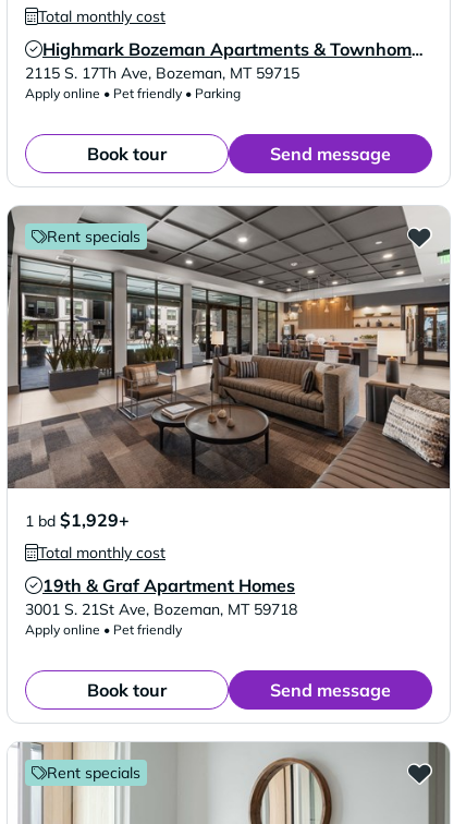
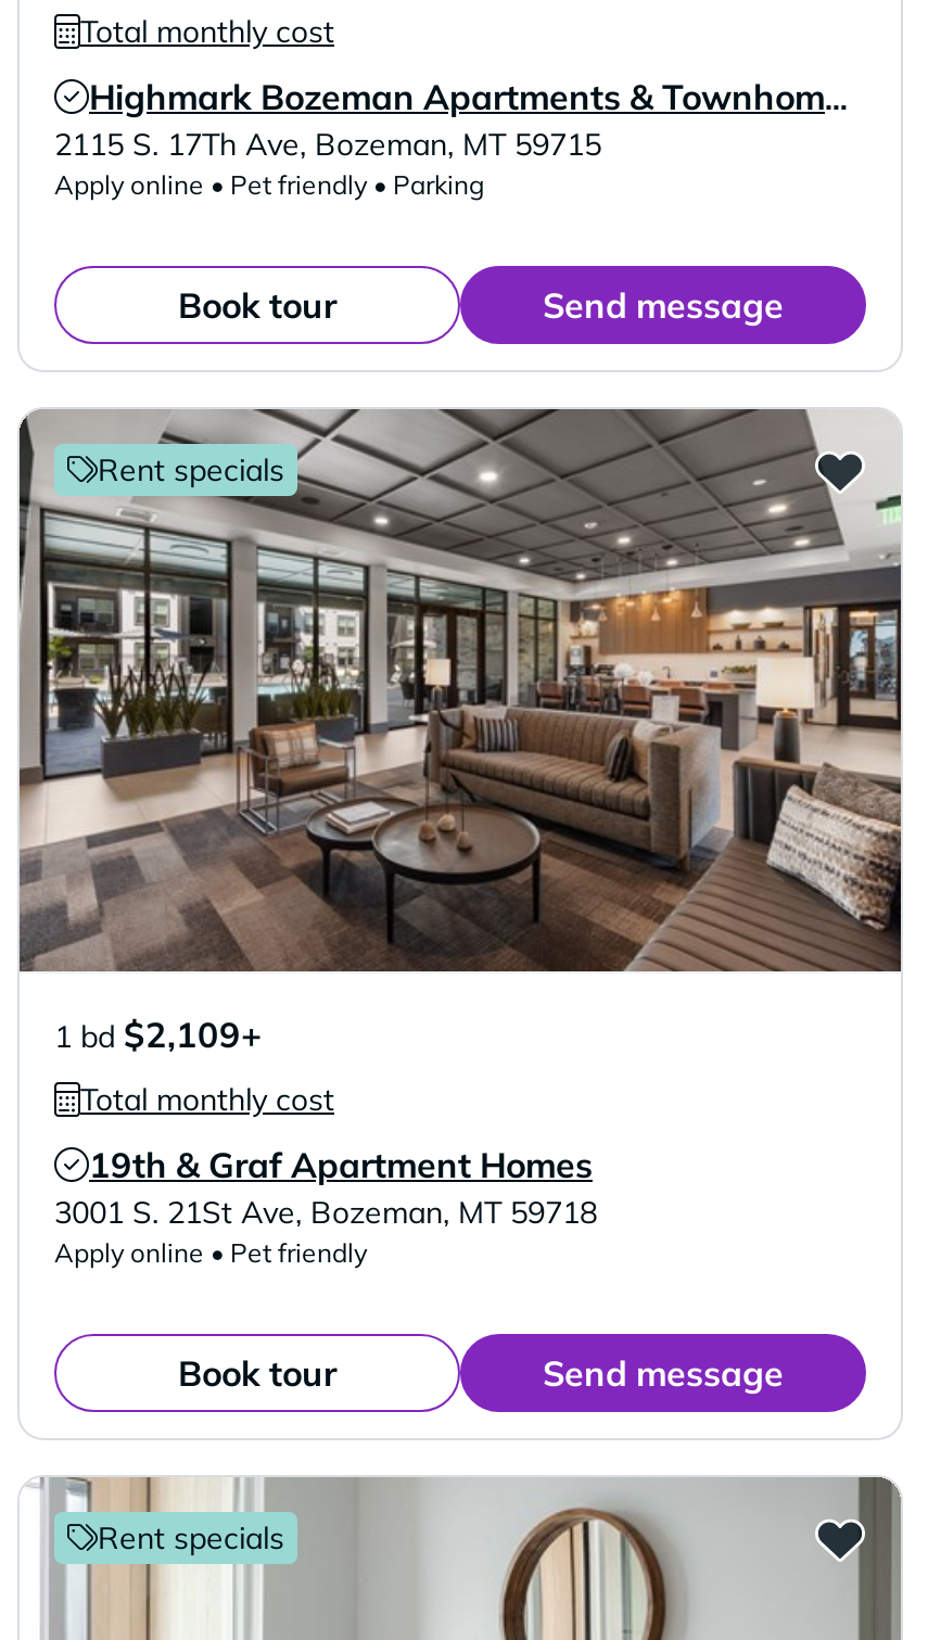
[25,509,130,531] 1 bd $1,929+ -> [54,1013,263,1056] 1 bd $2,109+

